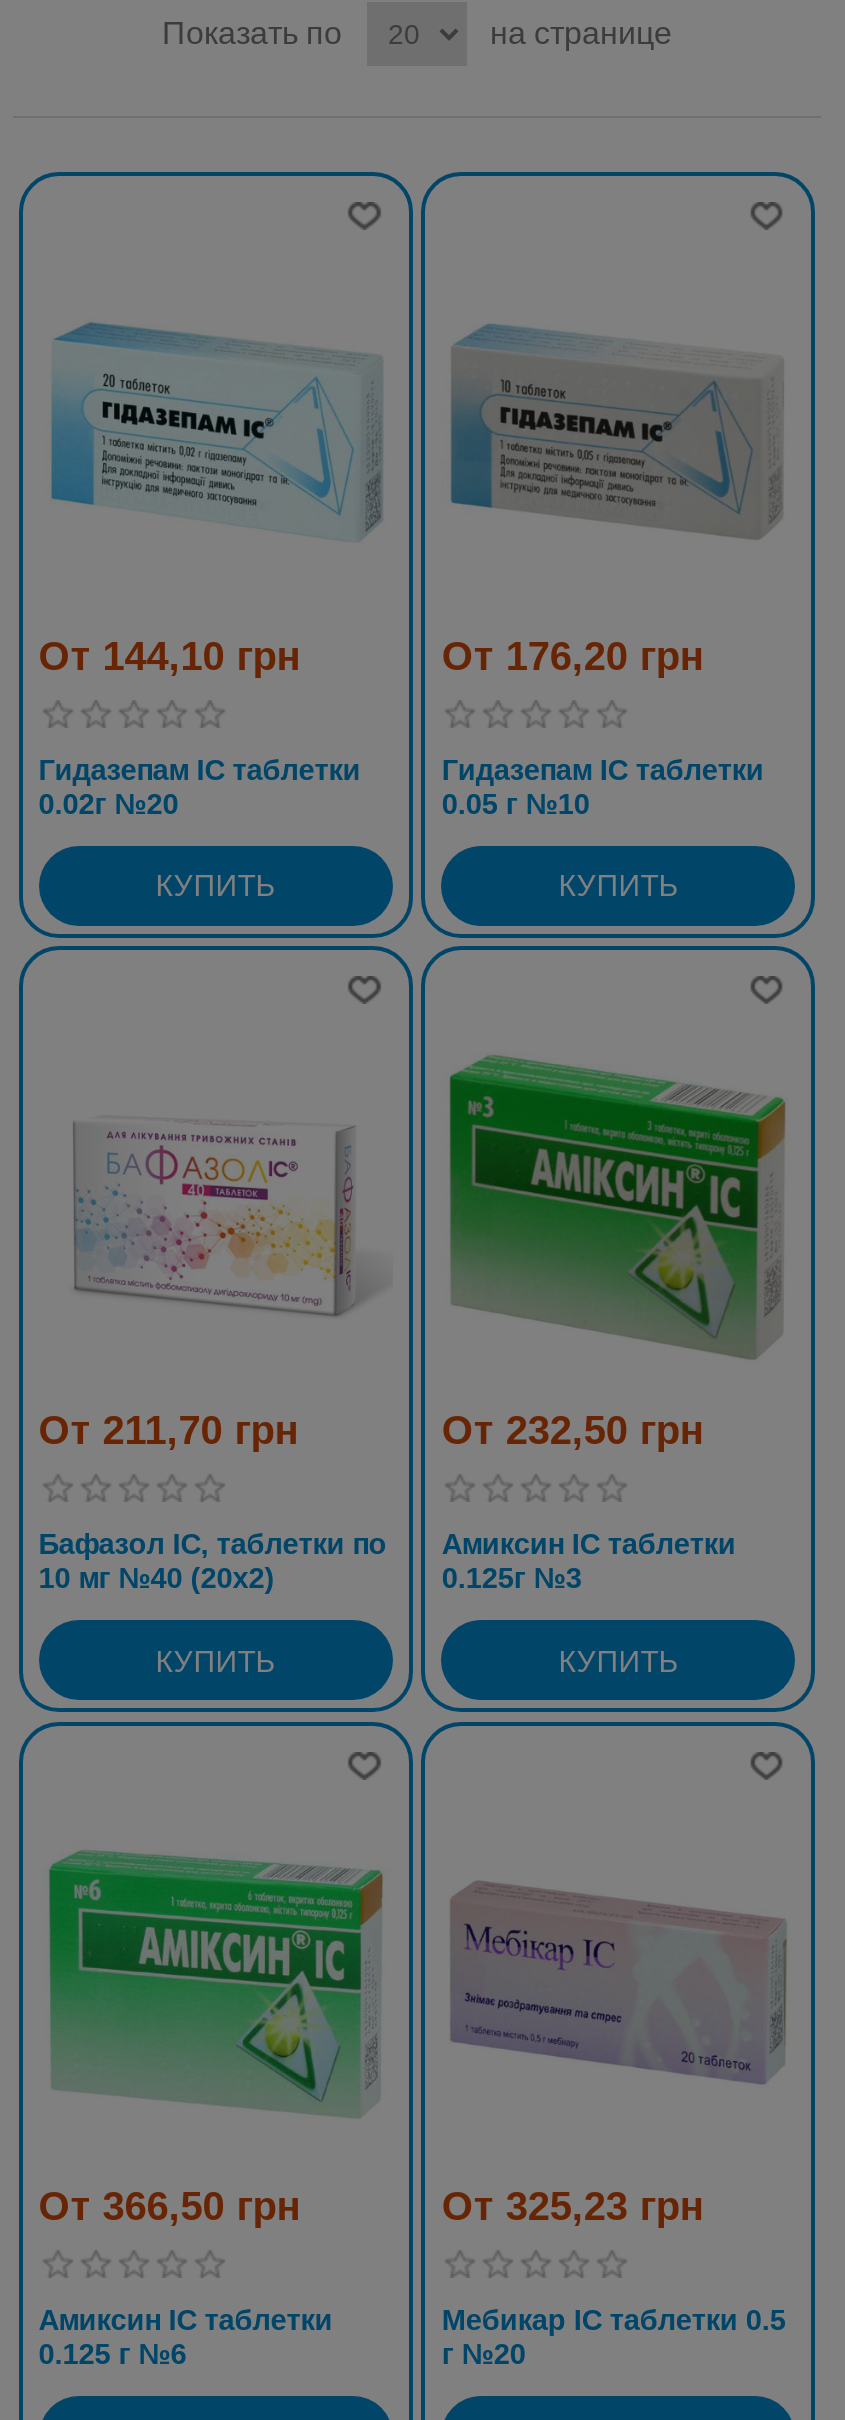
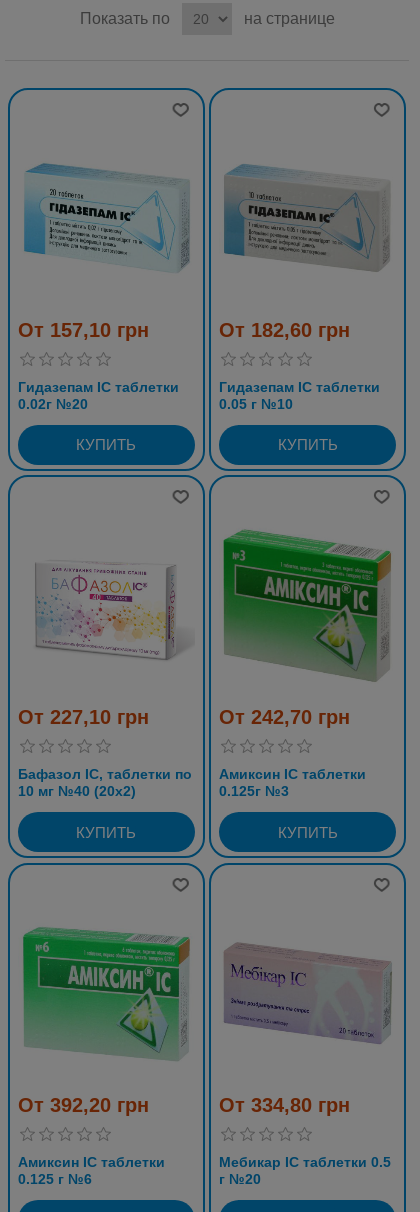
[39,633,301,677] От 144,10 грн -> [18,319,149,341] От 157,10 грн
[442,633,704,677] От 176,20 грн -> [219,319,350,341] От 182,60 грн
[39,1409,299,1453] От 211,70 грн -> [18,706,149,728] От 227,10 грн
[442,1409,704,1453] От 232,50 грн -> [219,706,350,728] От 242,70 грн
[39,2184,301,2228] От 366,50 грн -> [18,1094,149,1116] От 392,20 грн
[442,2184,704,2228] От 325,23 грн -> [219,1094,350,1116] От 334,80 грн

